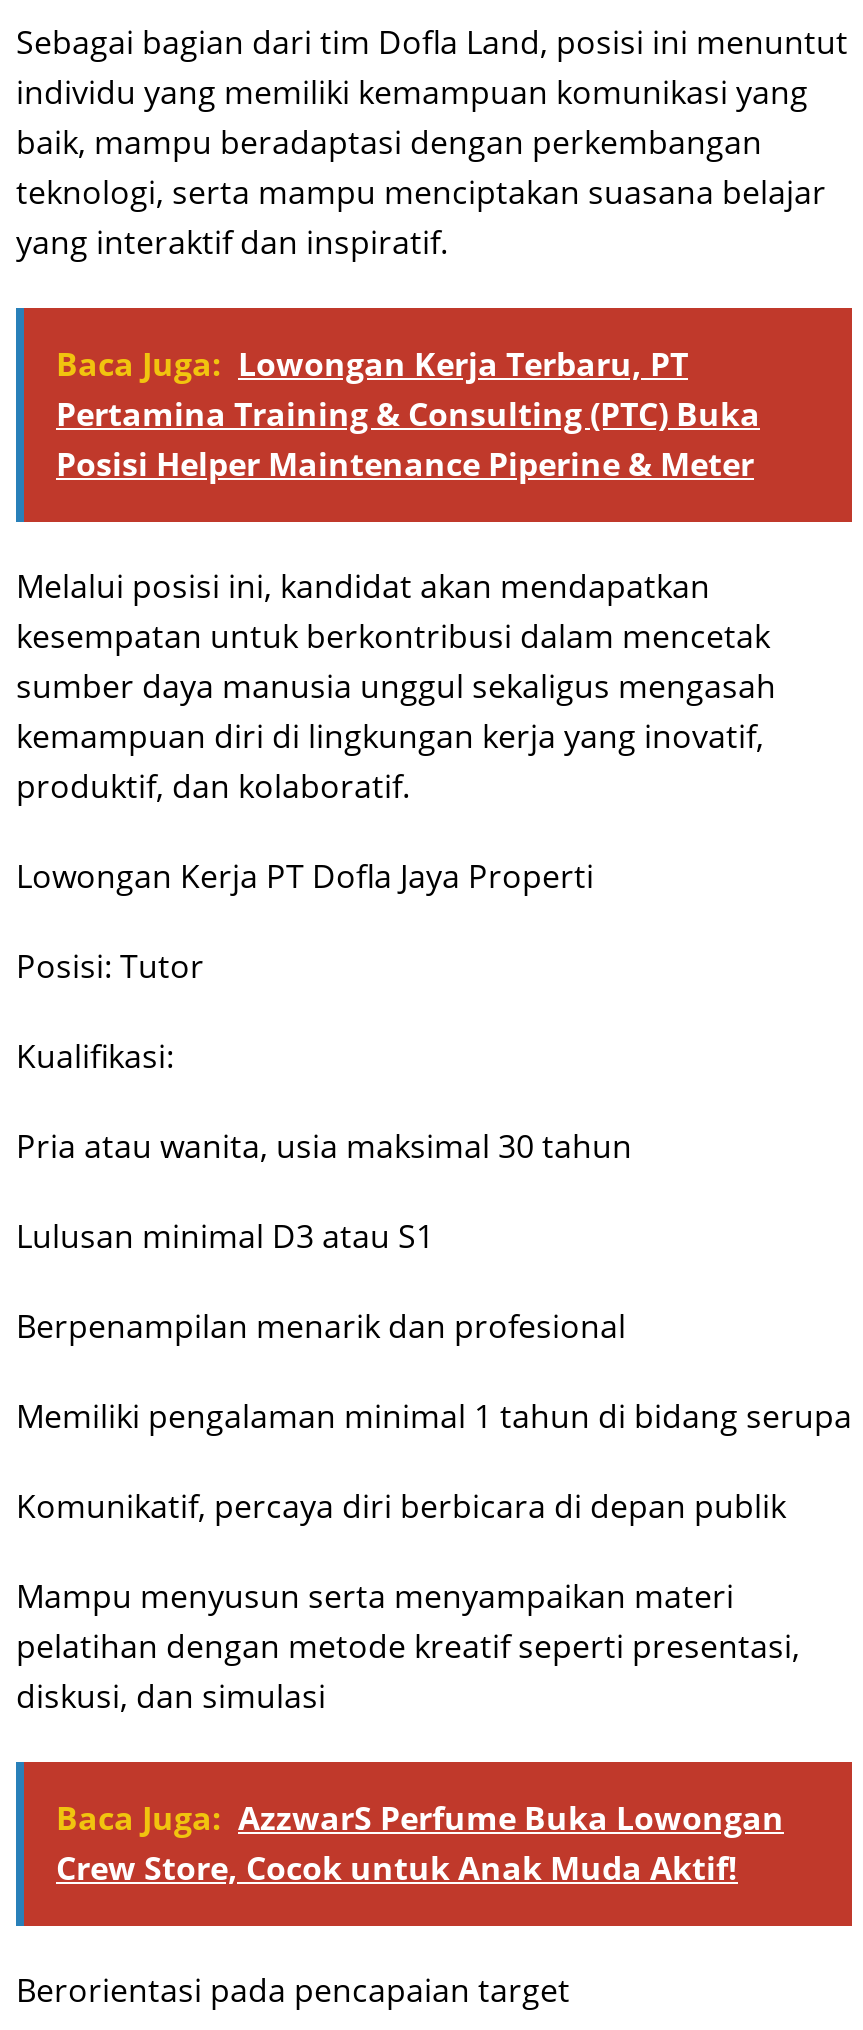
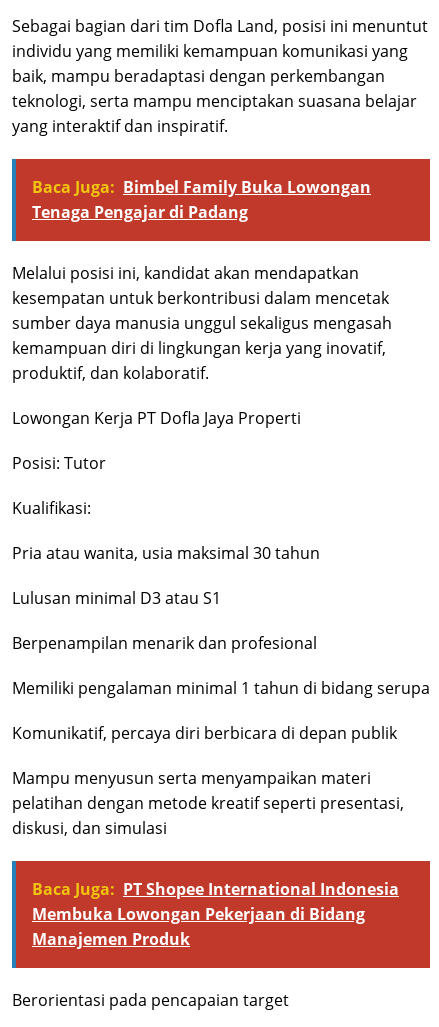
[56,342,760,486] Baca Juga: Lowongan Kerja Terbaru, PT | Pertamina Training & Consulting (PTC) Buka | Posisi Helper Maintenance Piperine & Meter -> [32,176,371,223] Baca Juga: Bimbel Family Buka Lowongan | Tenaga Pengajar di Padang
moved [16,564,852,1718] -> [12,262,430,839]: Melalui posisi ini, kandidat akan mendapatkan | kesempatan untuk berkontribusi dalam mencetak | sumber daya manusia unggul sekaligus mengasah | ... | pelatihan dengan metode kreatif seperti presentasi, | diskusi, dan simulasi
[56,1796,784,1890] Baca Juga: AzzwarS Perfume Buka Lowongan | Crew Store, Cocok untuk Anak Muda Aktif! -> [32,878,399,950] Baca Juga: PT Shopee International Indonesia | Membuka Lowongan Pekerjaan di Bidang | Manajemen Produk

